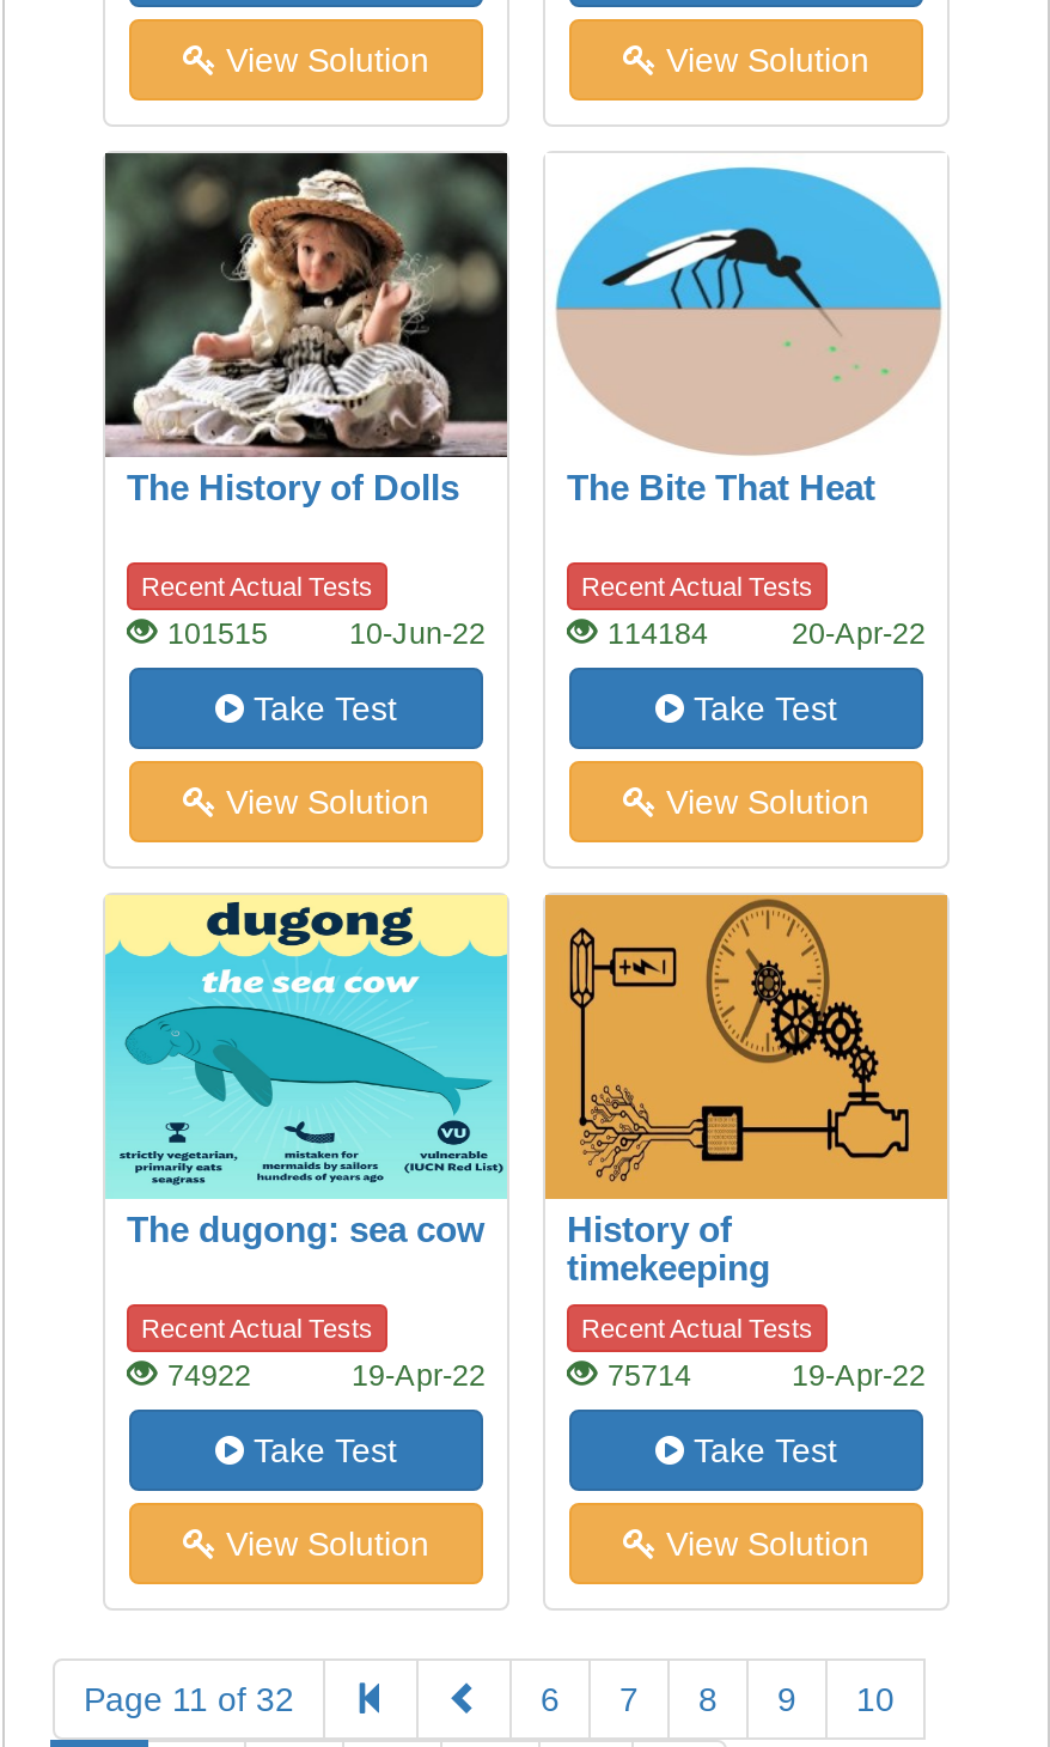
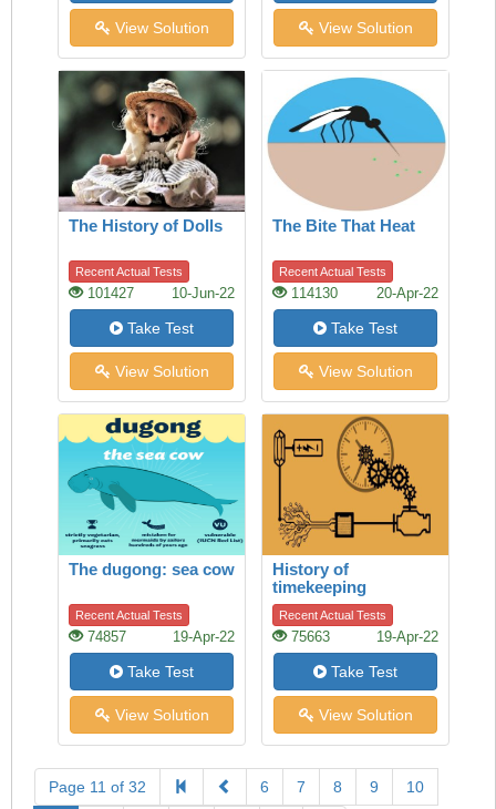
[158,617,268,651] 101515 -> [83,286,134,301] 101427
[598,617,708,651] 114184 -> [287,286,338,301] 114130
[158,1359,251,1393] 74922 -> [83,629,126,645] 74857
[598,1359,691,1393] 75714 -> [287,629,330,645] 75663

